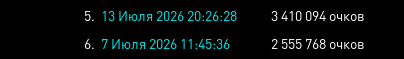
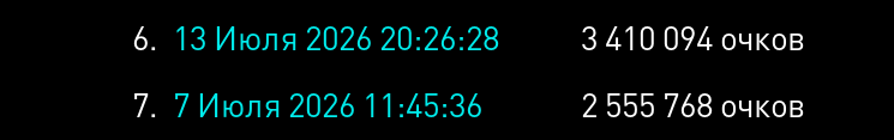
[84,6,365,24] 5. 13 Июля 2026 20:26:28 3 410 094 очков -> [132,14,806,57] 6. 13 Июля 2026 20:26:28 3 410 094 очков
[84,34,230,52] 6. 7 Июля 2026 11:45:36 -> [132,81,482,124] 7. 7 Июля 2026 11:45:36

